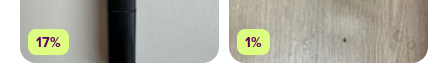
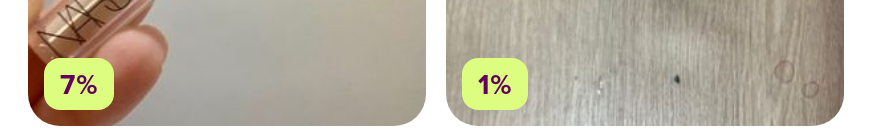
[36,32,61,52] 17% -> [60,64,99,104] 7%

